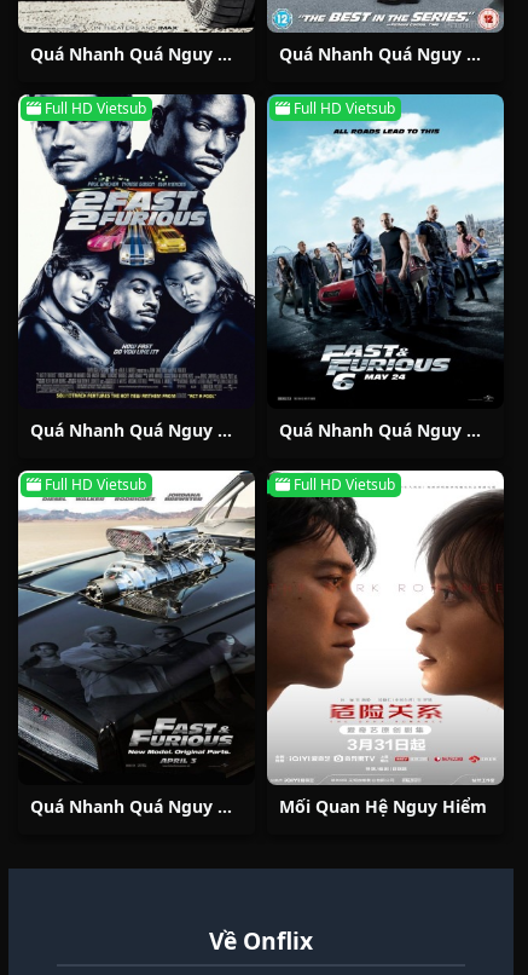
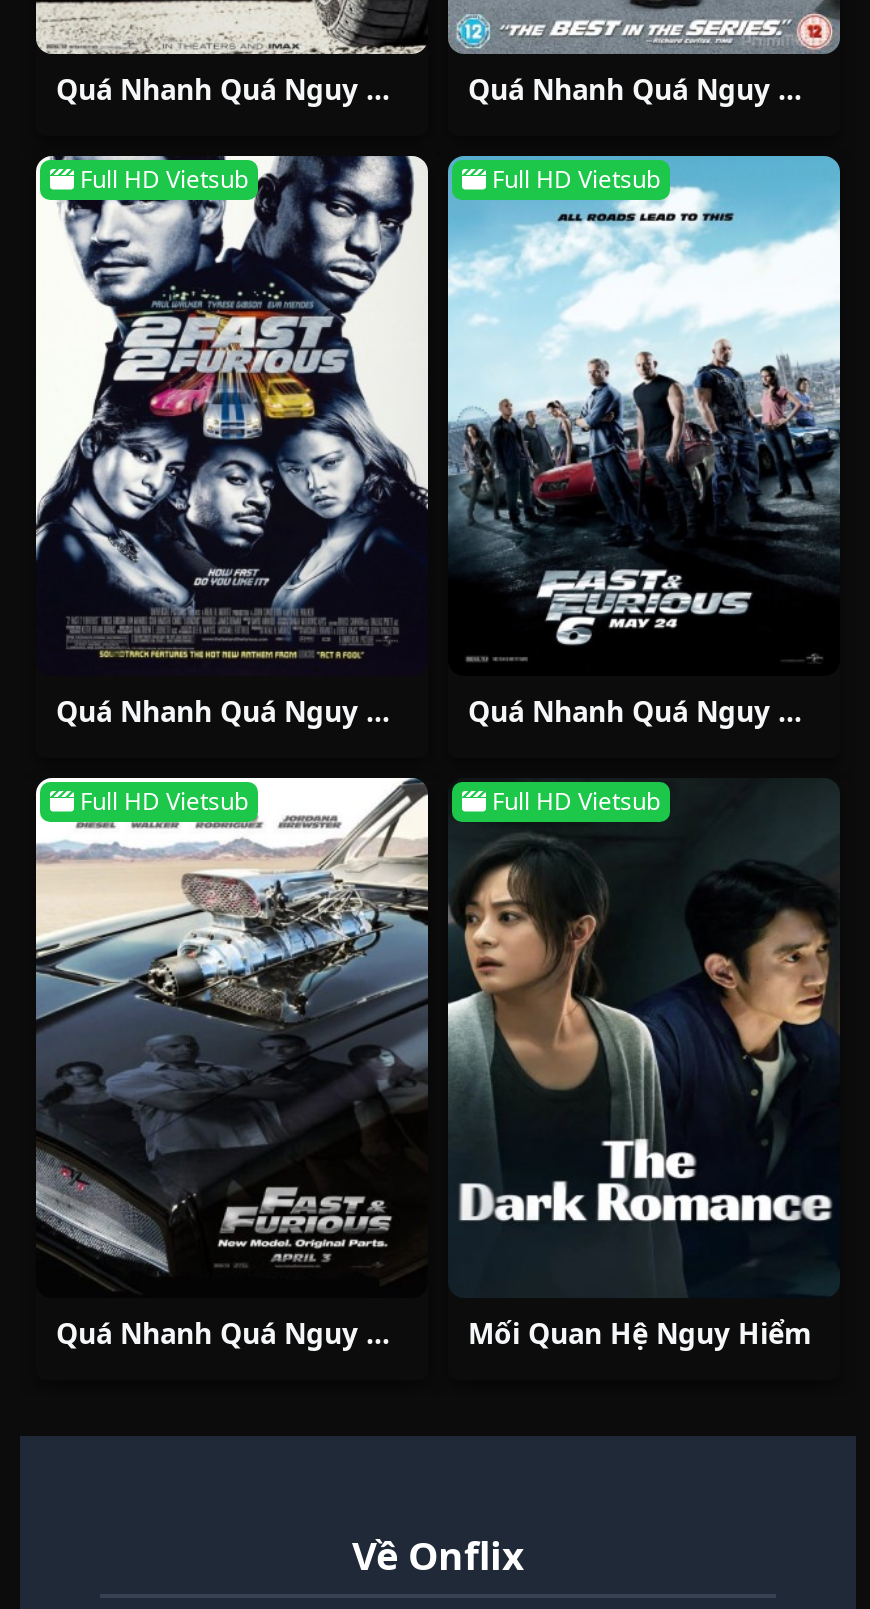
[266,469,505,786] [image] -> [446,778,840,1298] [image]

